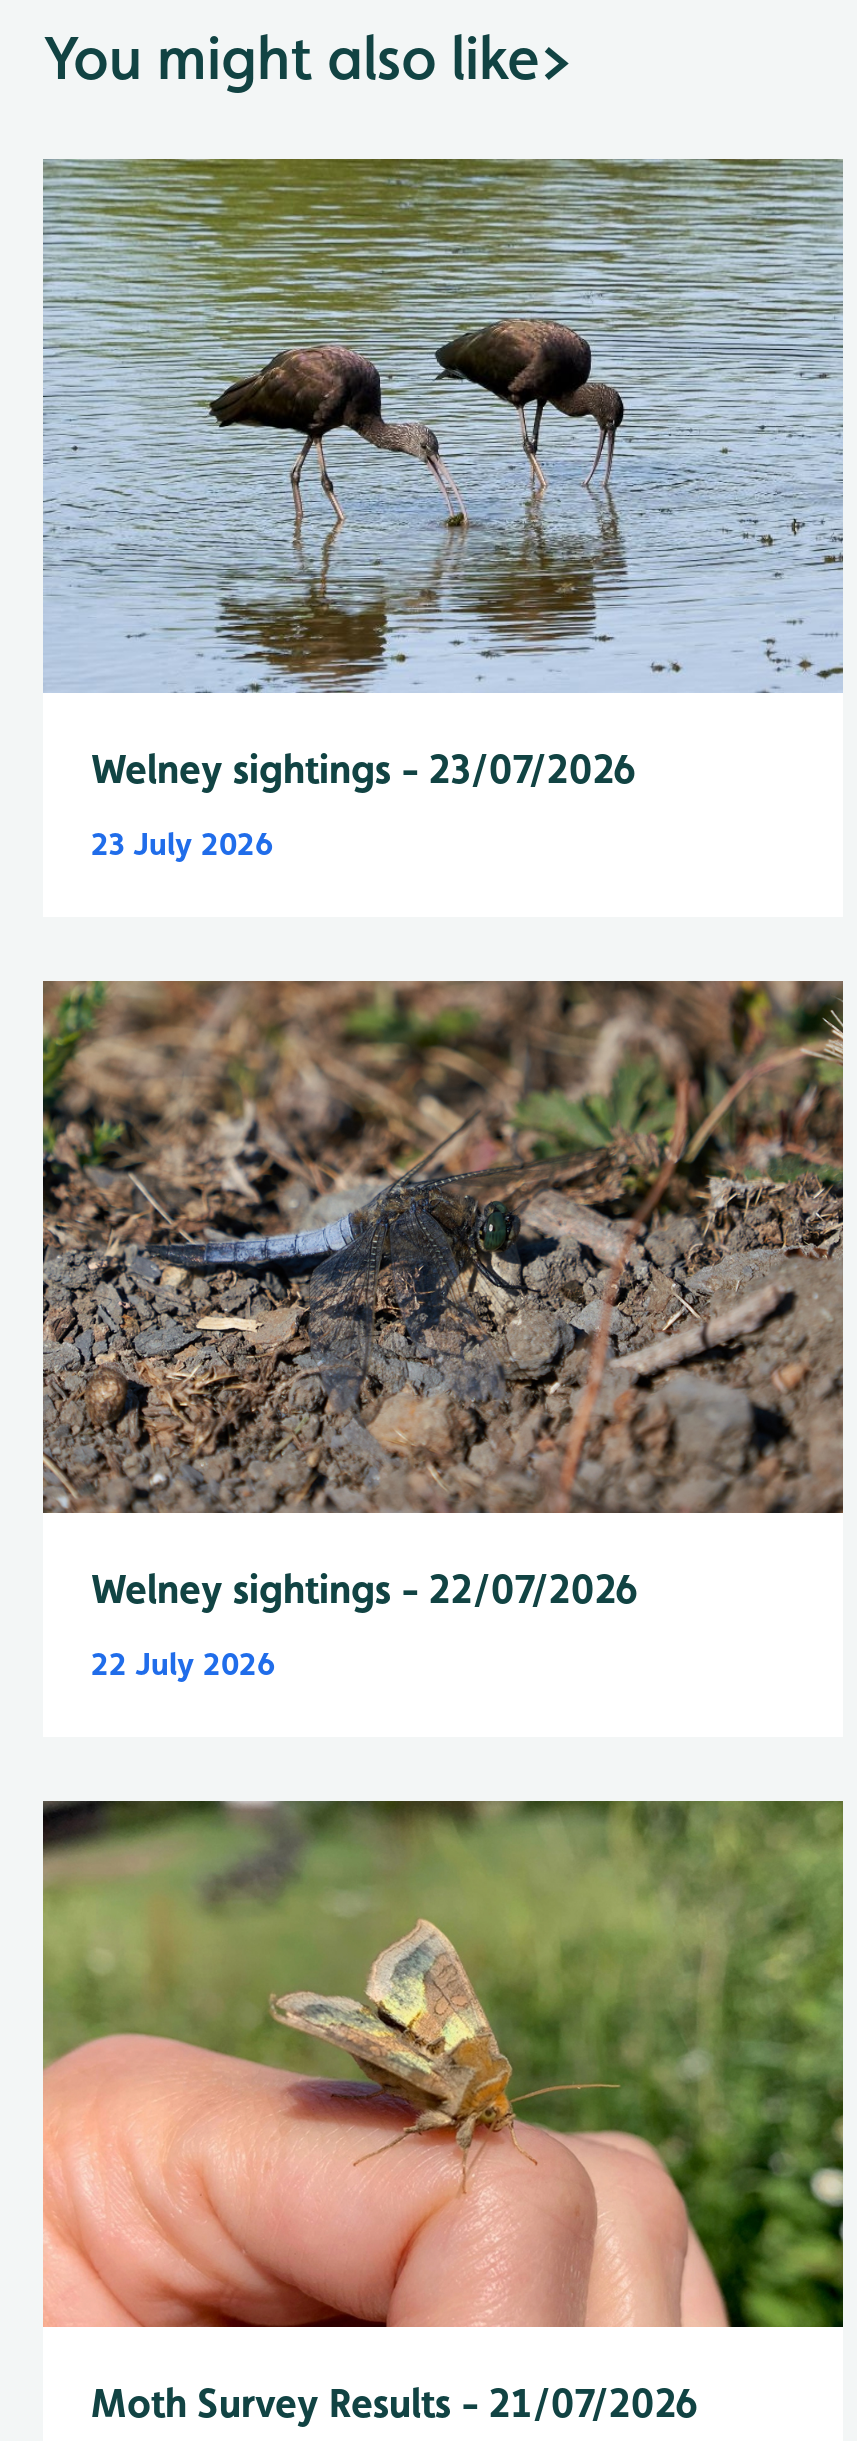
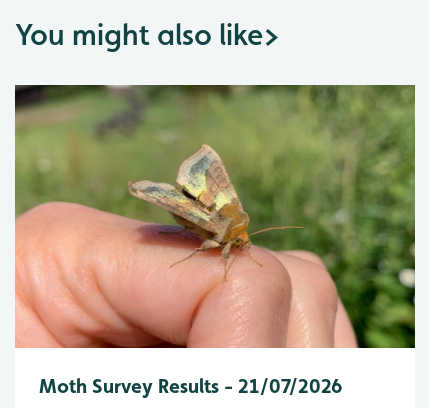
[41,159,845,862] [image] | Welney sightings - 23/07/2026 | 23 July 2026 -> none
[41,979,845,1684] [image] | Welney sightings - 22/07/2026 | 22 July 2026 -> none

